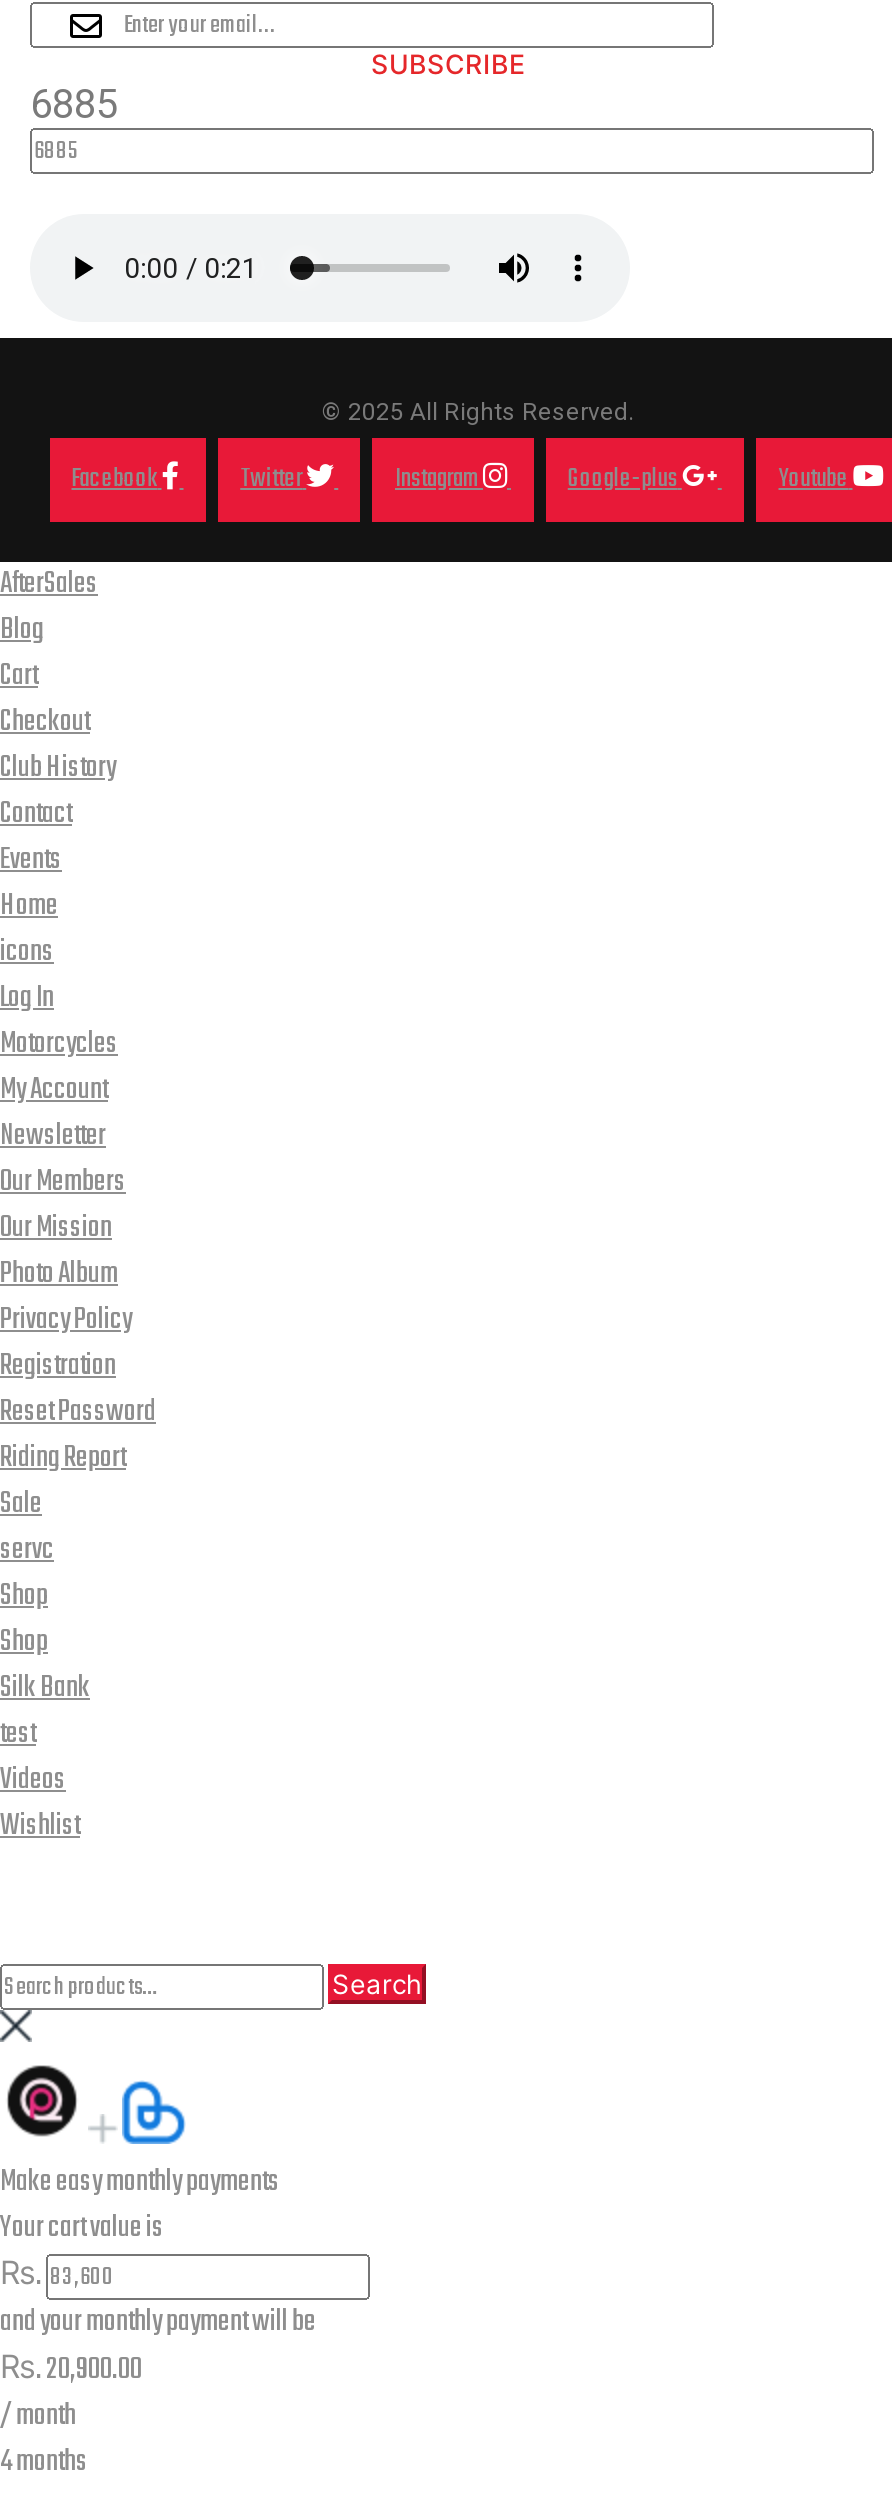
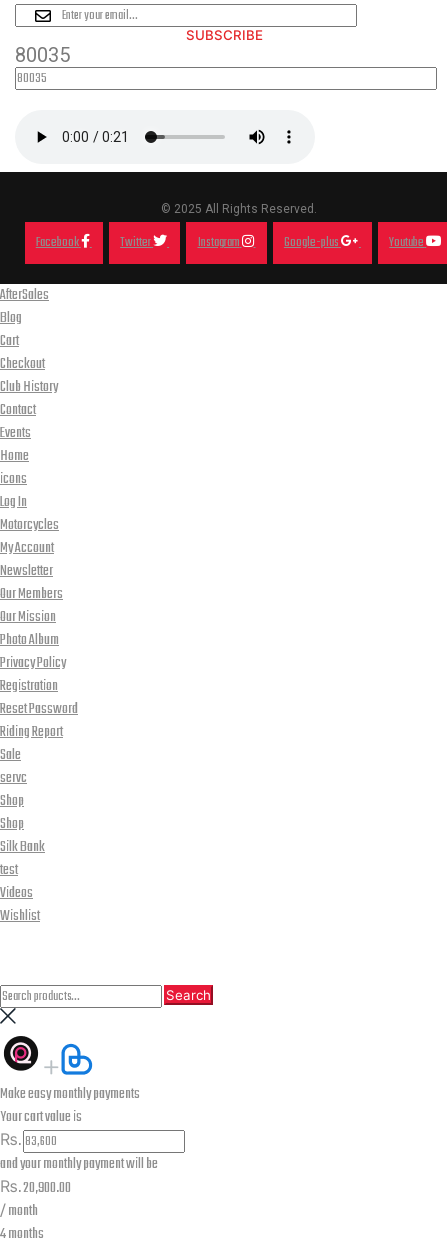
[30,80,118,128] 6885 -> [15,43,70,67] 80035

